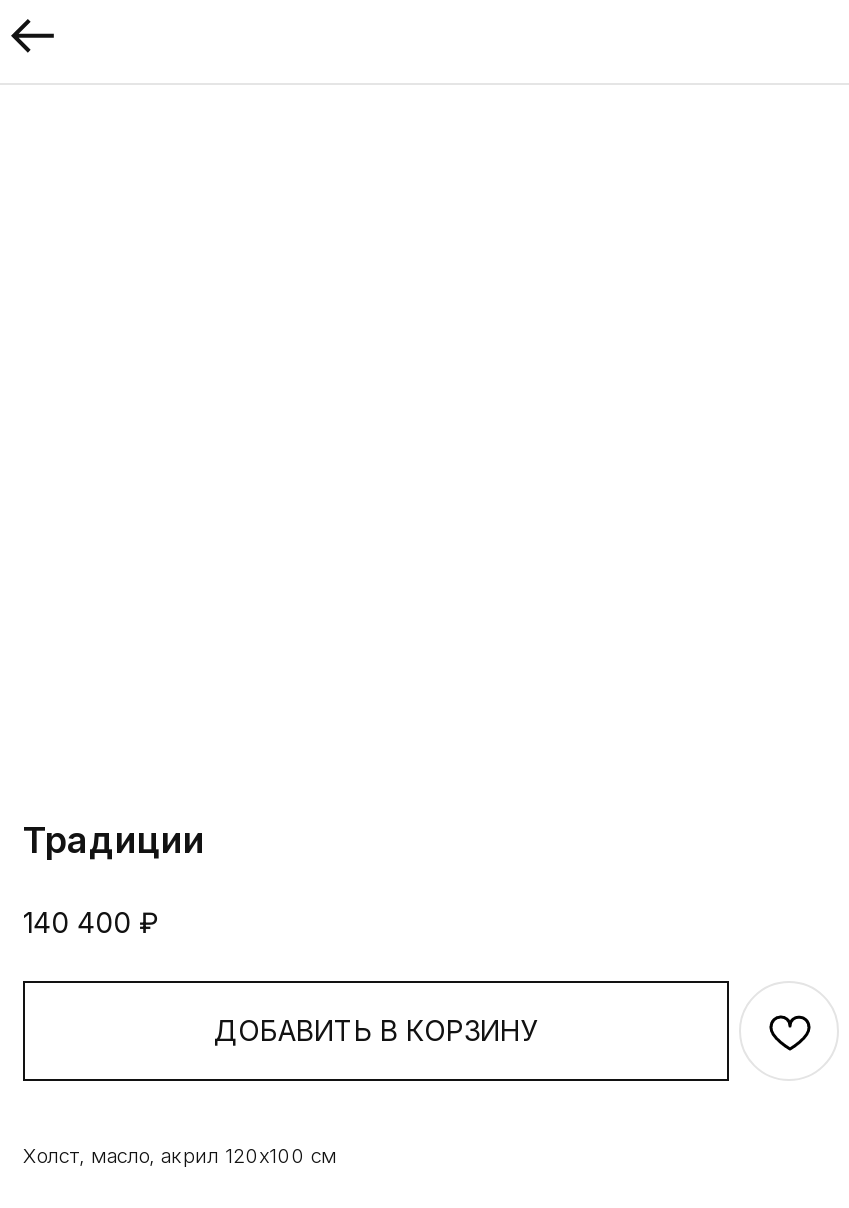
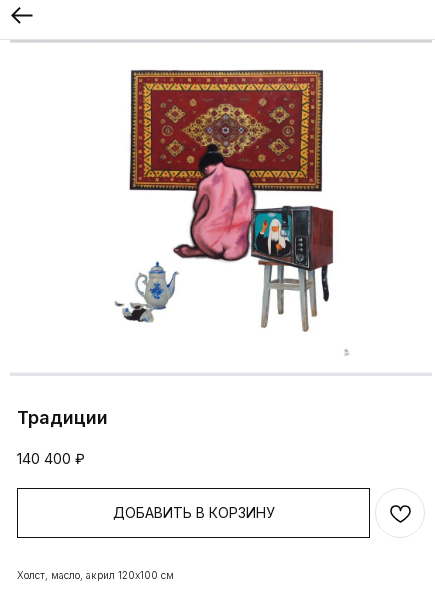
none -> [114,69,334,333] [image]

